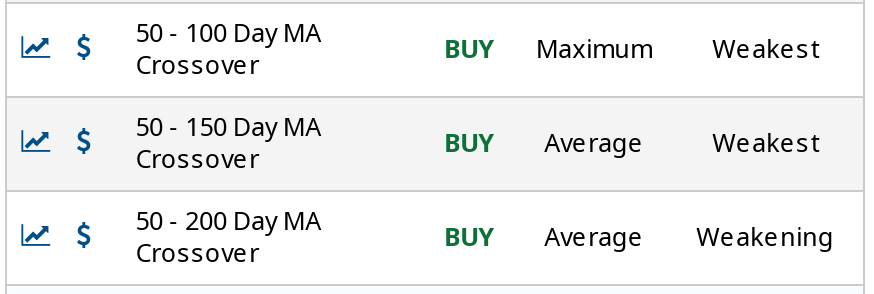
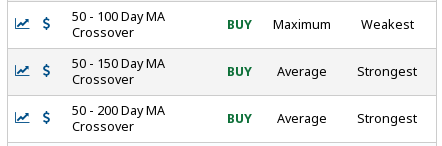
[712,127,818,161] Weakest -> [357,63,417,80] Strongest
[696,221,834,255] Weakening -> [357,110,417,127] Strongest

